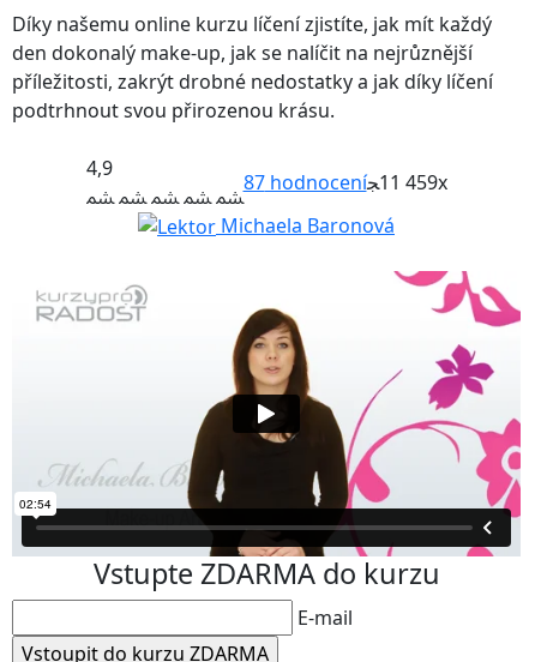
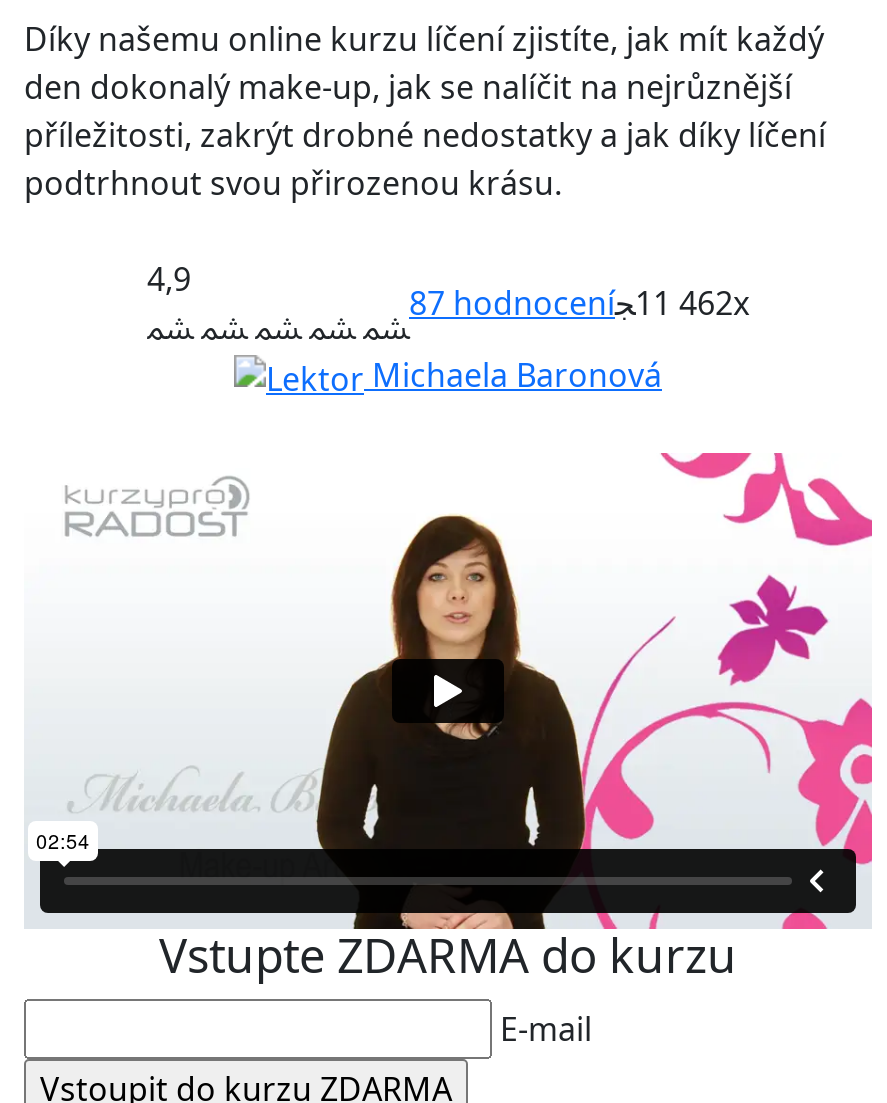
[243,169,447,195] 87 hodnocení 11 459x -> [409,281,749,325] 87 hodnocení 11 462x

